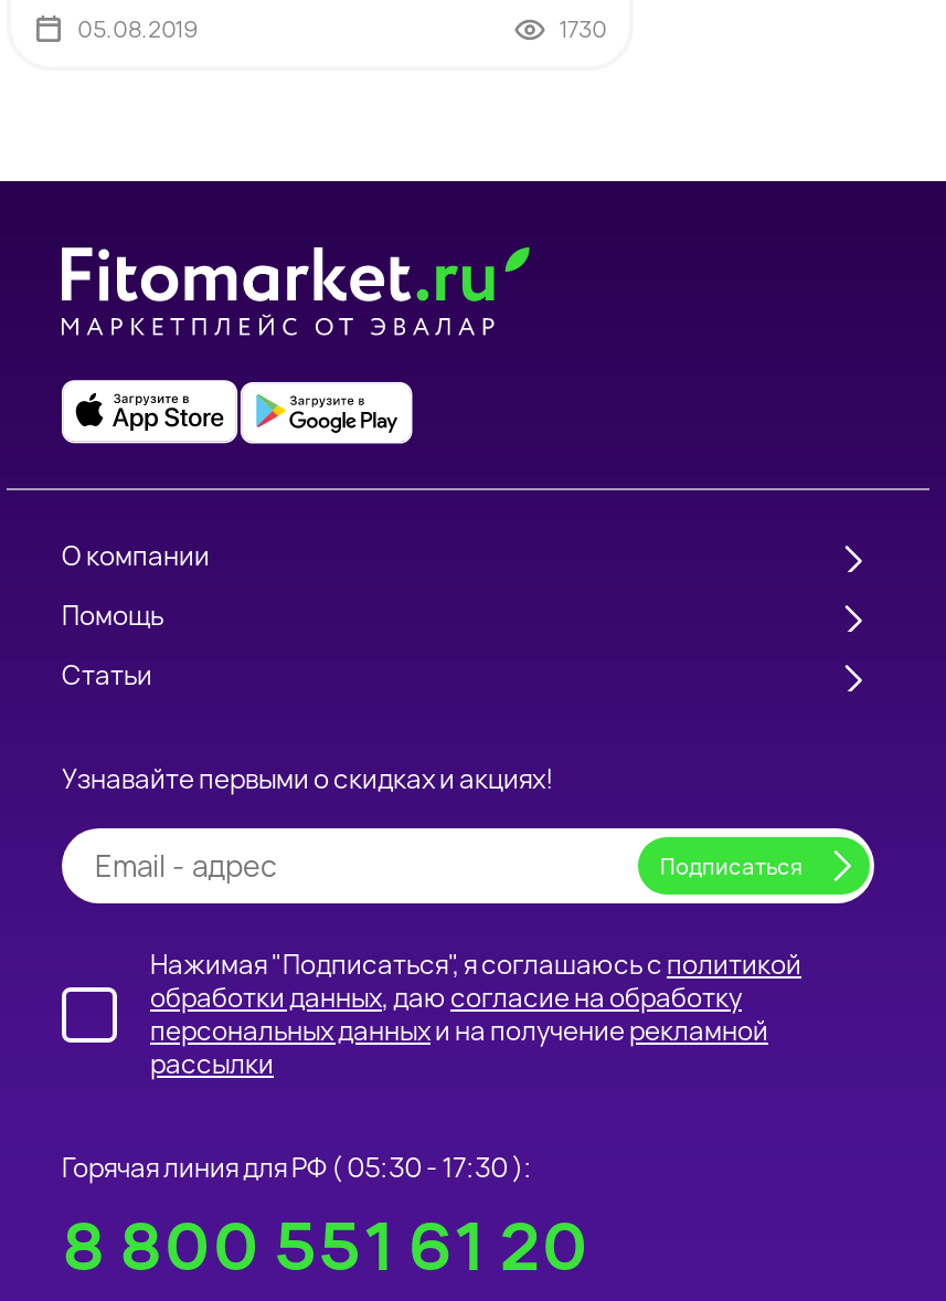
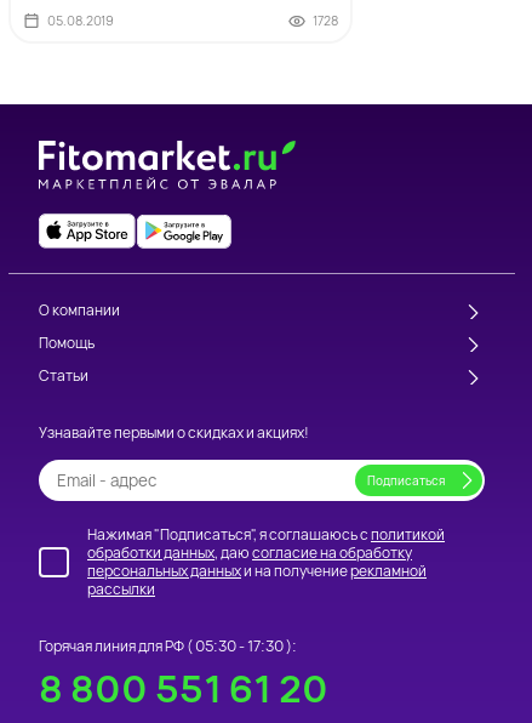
[559,14,607,45] 1730 -> [313,13,338,30] 1728

